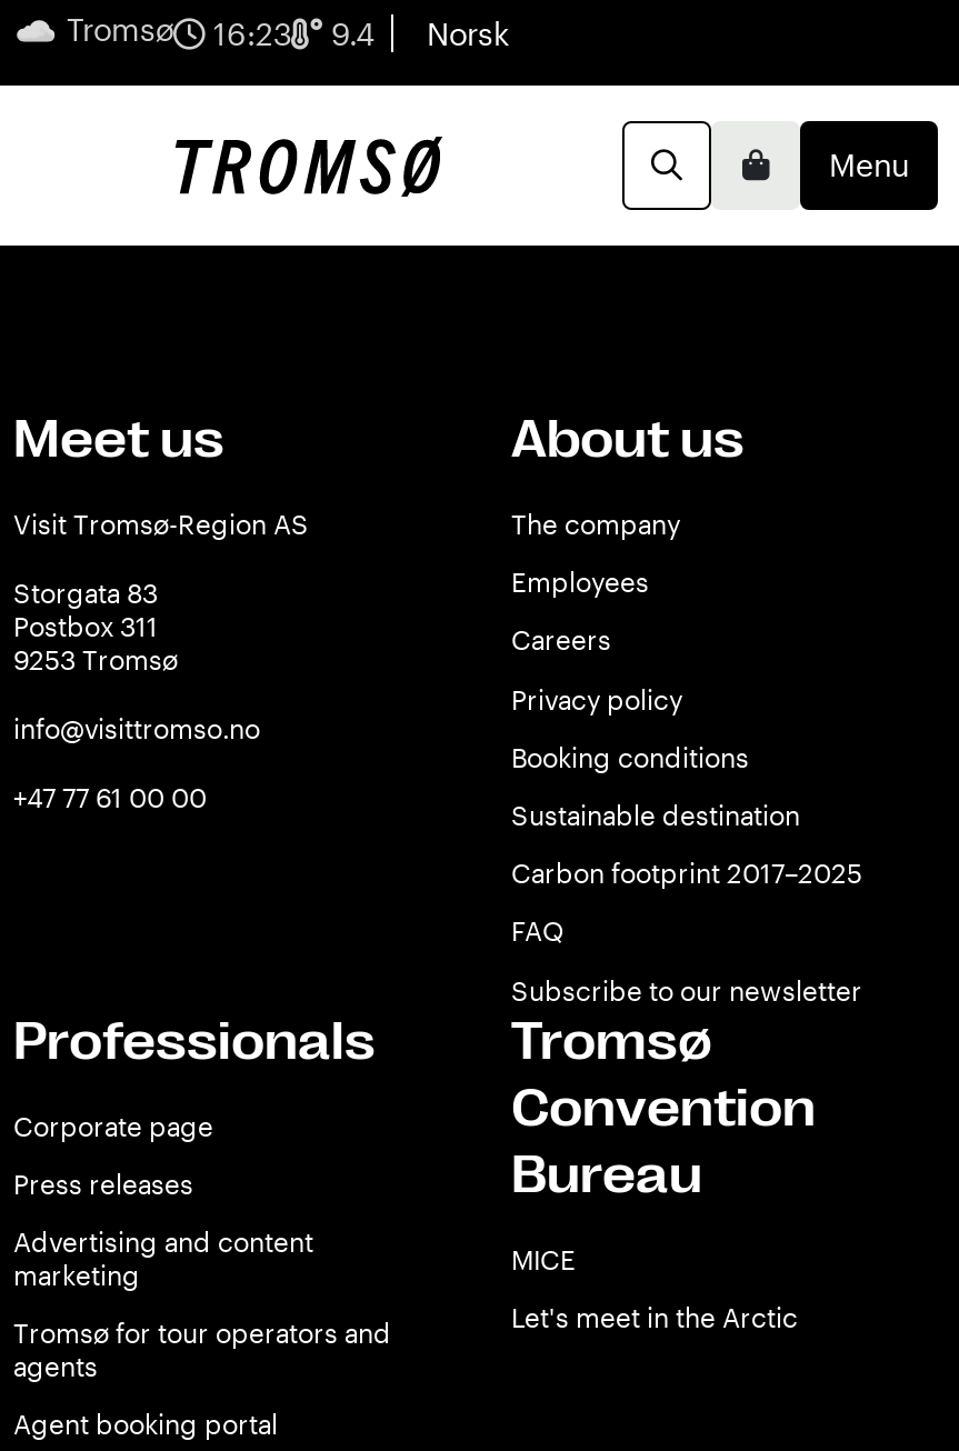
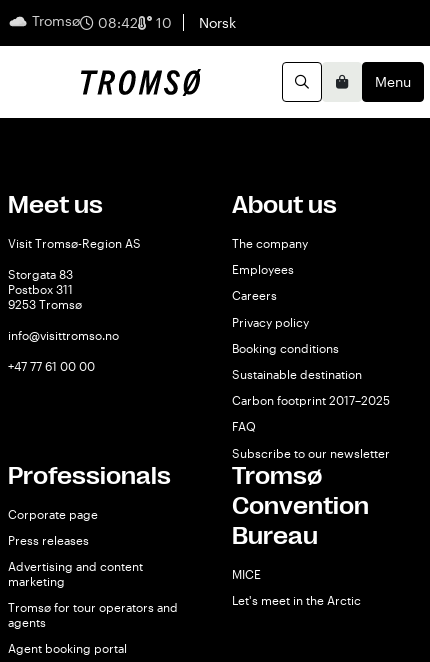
[213,13,291,51] 16:23 -> [98,13,138,30] 08:42
[322,13,376,51] 9.4 -> [152,13,172,30] 10

